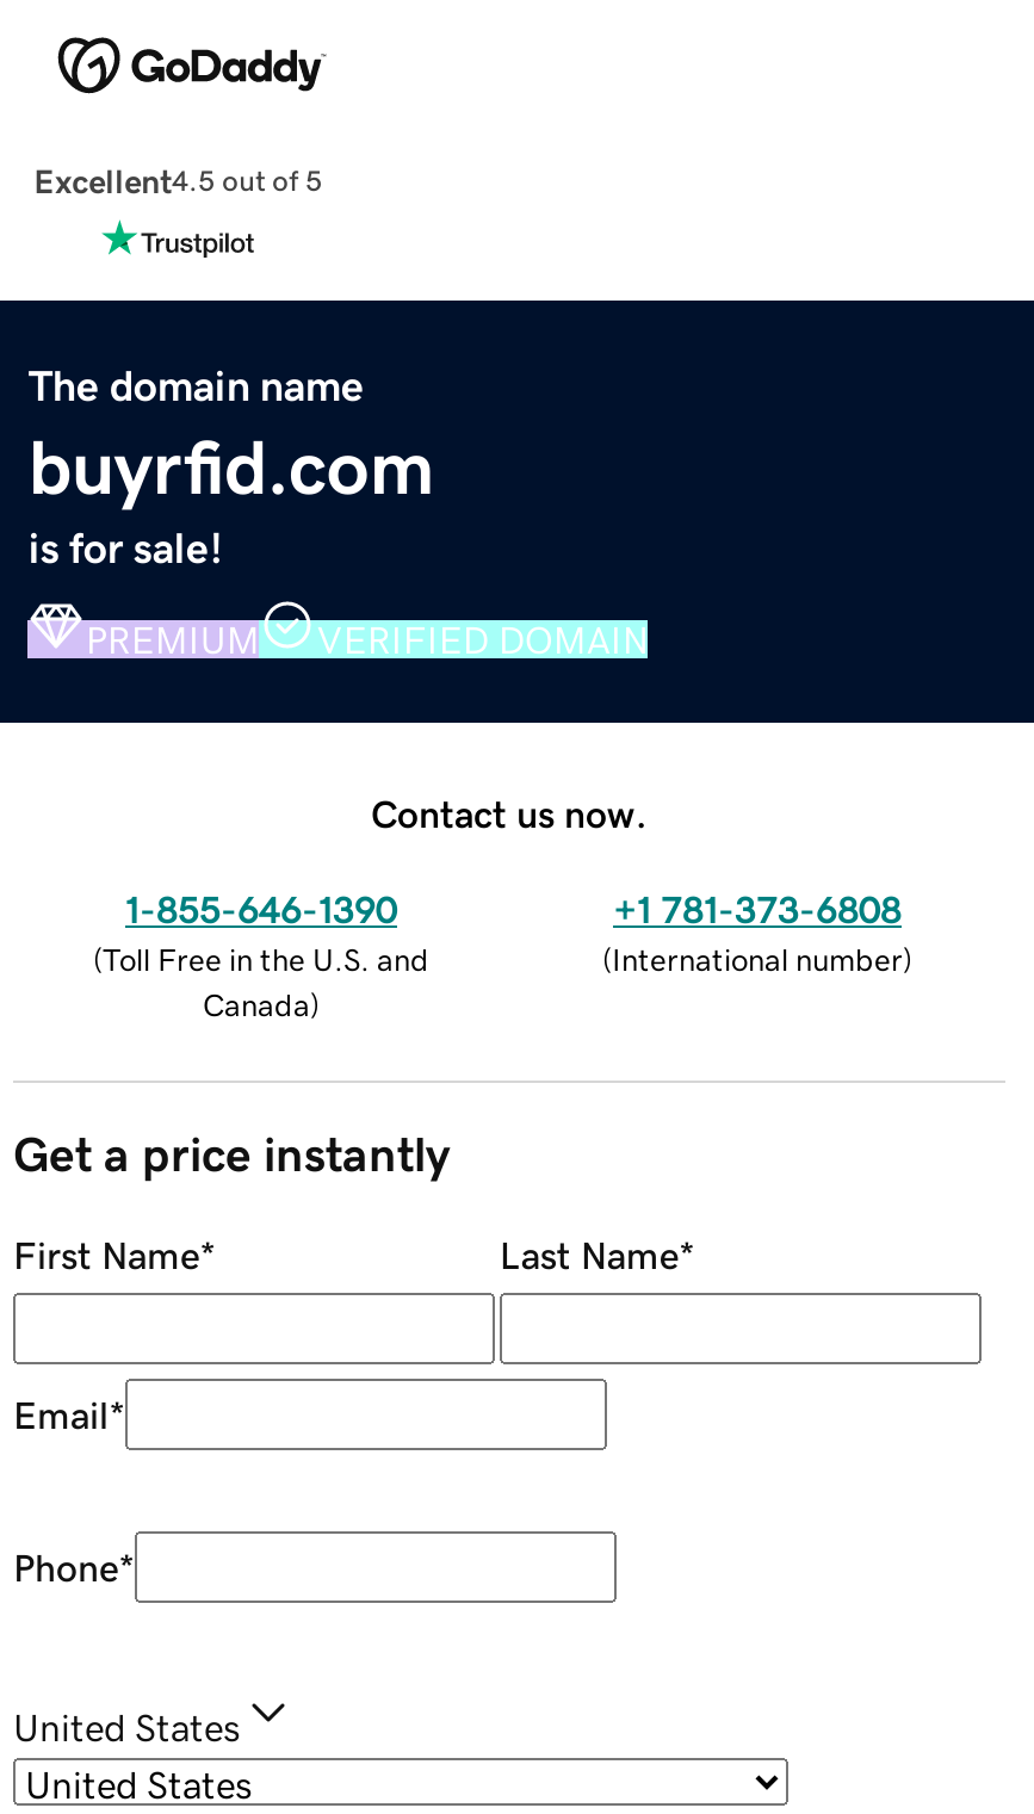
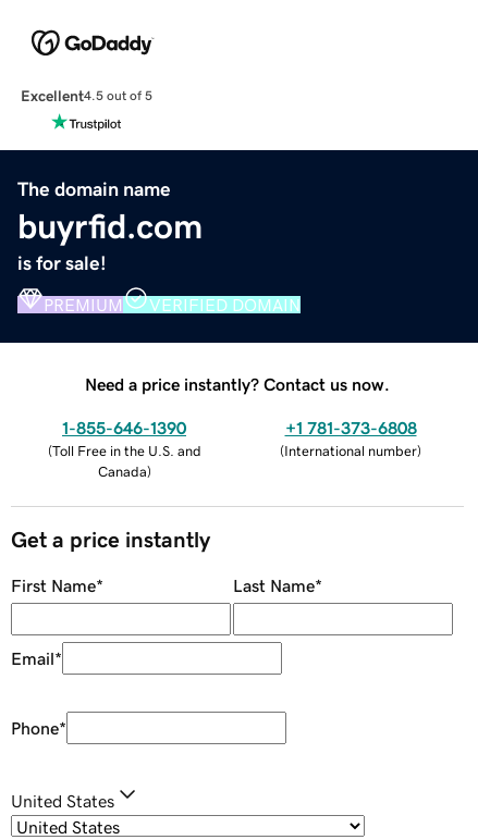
[371,793,648,832] Contact us now. -> [85,375,390,392] Need a price instantly? Contact us now.

